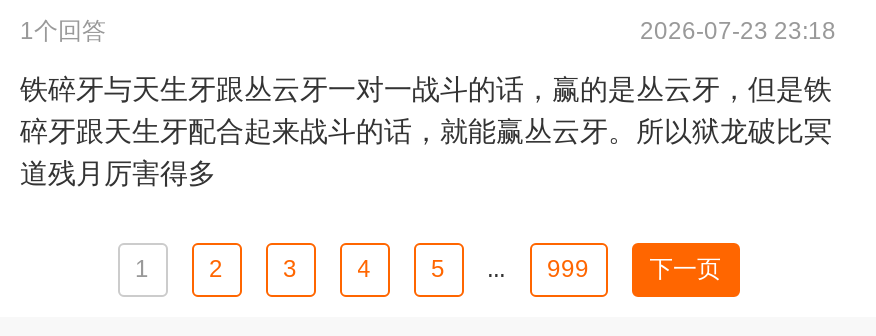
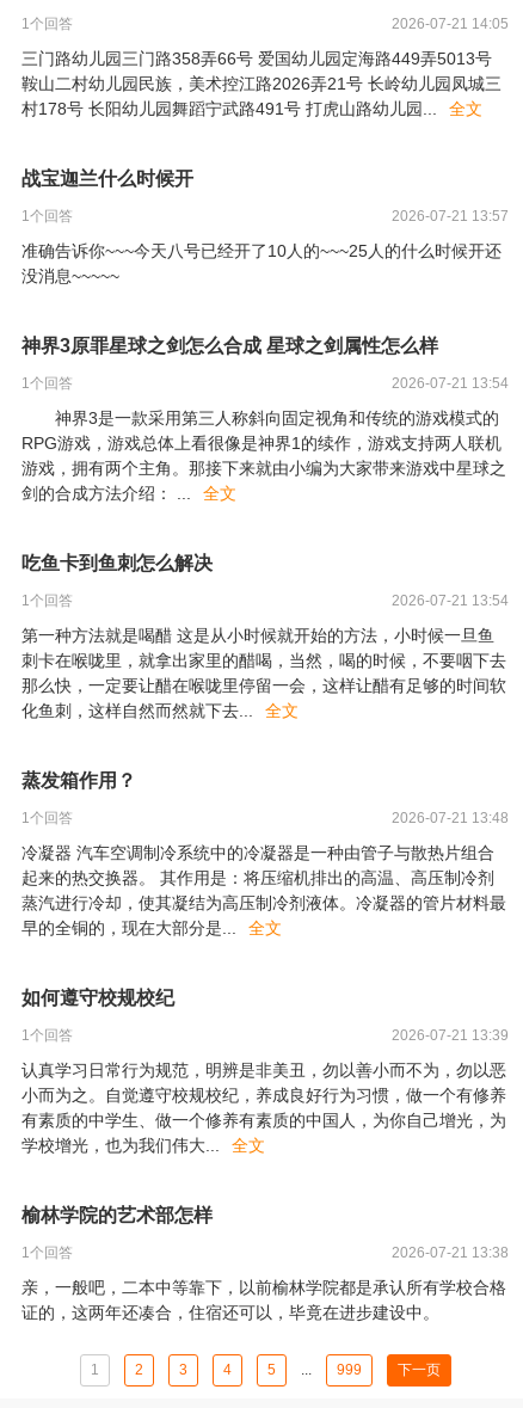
[20,17,836,189] 2026-07-23 23:18 | 铁碎牙与天生牙跟丛云牙一对一战斗的话，赢的是丛云牙，但是铁 | 碎牙跟天生牙配合起来战斗的话，就能赢丛云牙。所以狱龙破比冥 | 道残月厉害得多 -> [21,16,509,1322] 2026-07-21 14:05 | 三门路幼儿园三门路358弄66号 爱国幼儿园定海路449弄5013号 | 鞍山二村幼儿园民族，美术控江路2026弄21号 长岭幼儿园凤城三 | 村178号 长阳幼儿园舞蹈宁武路491号 打虎山路幼儿园... | 全文 | 战宝迦兰什么时候开 | 1个回答 | 2026-07-21 13:57 | 准确告诉你~~~今天八号已经开了10人的~~~25人的什么时候开还 | 没消息~~~~~ | 神界3原罪星球之剑怎么合成 星球之剑属性怎么样 | 1个回答 | 2026-07-21 13:54 | 神界3是一款采用第三人称斜向固定视角和传统的游戏模式的 | RPG游戏，游戏总体上看很像是神界1的续作，游戏支持两人联机 | 游戏，拥有两个主角。那接下来就由小编为大家带来游戏中星球之 | 剑的合成方法介绍：... | 全文 | 吃鱼卡到鱼刺怎么解决 | 1个回答 | 2026-07-21 13:54 | 第一种方法就是喝醋 这是从小时候就开始的方法，小时候一旦鱼 | 刺卡在喉咙里，就拿出家里的醋喝，当然，喝的时候，不要咽下去 | 那么快，一定要让醋在喉咙里停留一会，这样让醋有足够的时间软 | 化鱼刺，这样自然而然就下去... | 全文 | 蒸发箱作用？ | 1个回答 | 2026-07-21 13:48 | 冷凝器 汽车空调制冷系统中的冷凝器是一种由管子与散热片组合 | 起来的热交换器。 其作用是：将压缩机排出的高温、高压制冷剂 | 蒸汽进行冷却，使其凝结为高压制冷剂液体。冷凝器的管片材料最 | 早的全铜的，现在大部分是... | 全文 | 如何遵守校规校纪 | 1个回答 | 2026-07-21 13:39 | 认真学习日常行为规范，明辨是非美丑，勿以善小而不为，勿以恶 | 小而为之。自觉遵守校规校纪，养成良好行为习惯，做一个有修养 | 有素质的中学生、做一个修养有素质的中国人，为你自己增光，为 | 学校增光，也为我们伟大... | 全文 | 榆林学院的艺术部怎样 | 1个回答 | 2026-07-21 13:38 | 亲，一般吧，二本中等靠下，以前榆林学院都是承认所有学校合格 | 证的，这两年还凑合，住宿还可以，毕竟在进步建设中。

